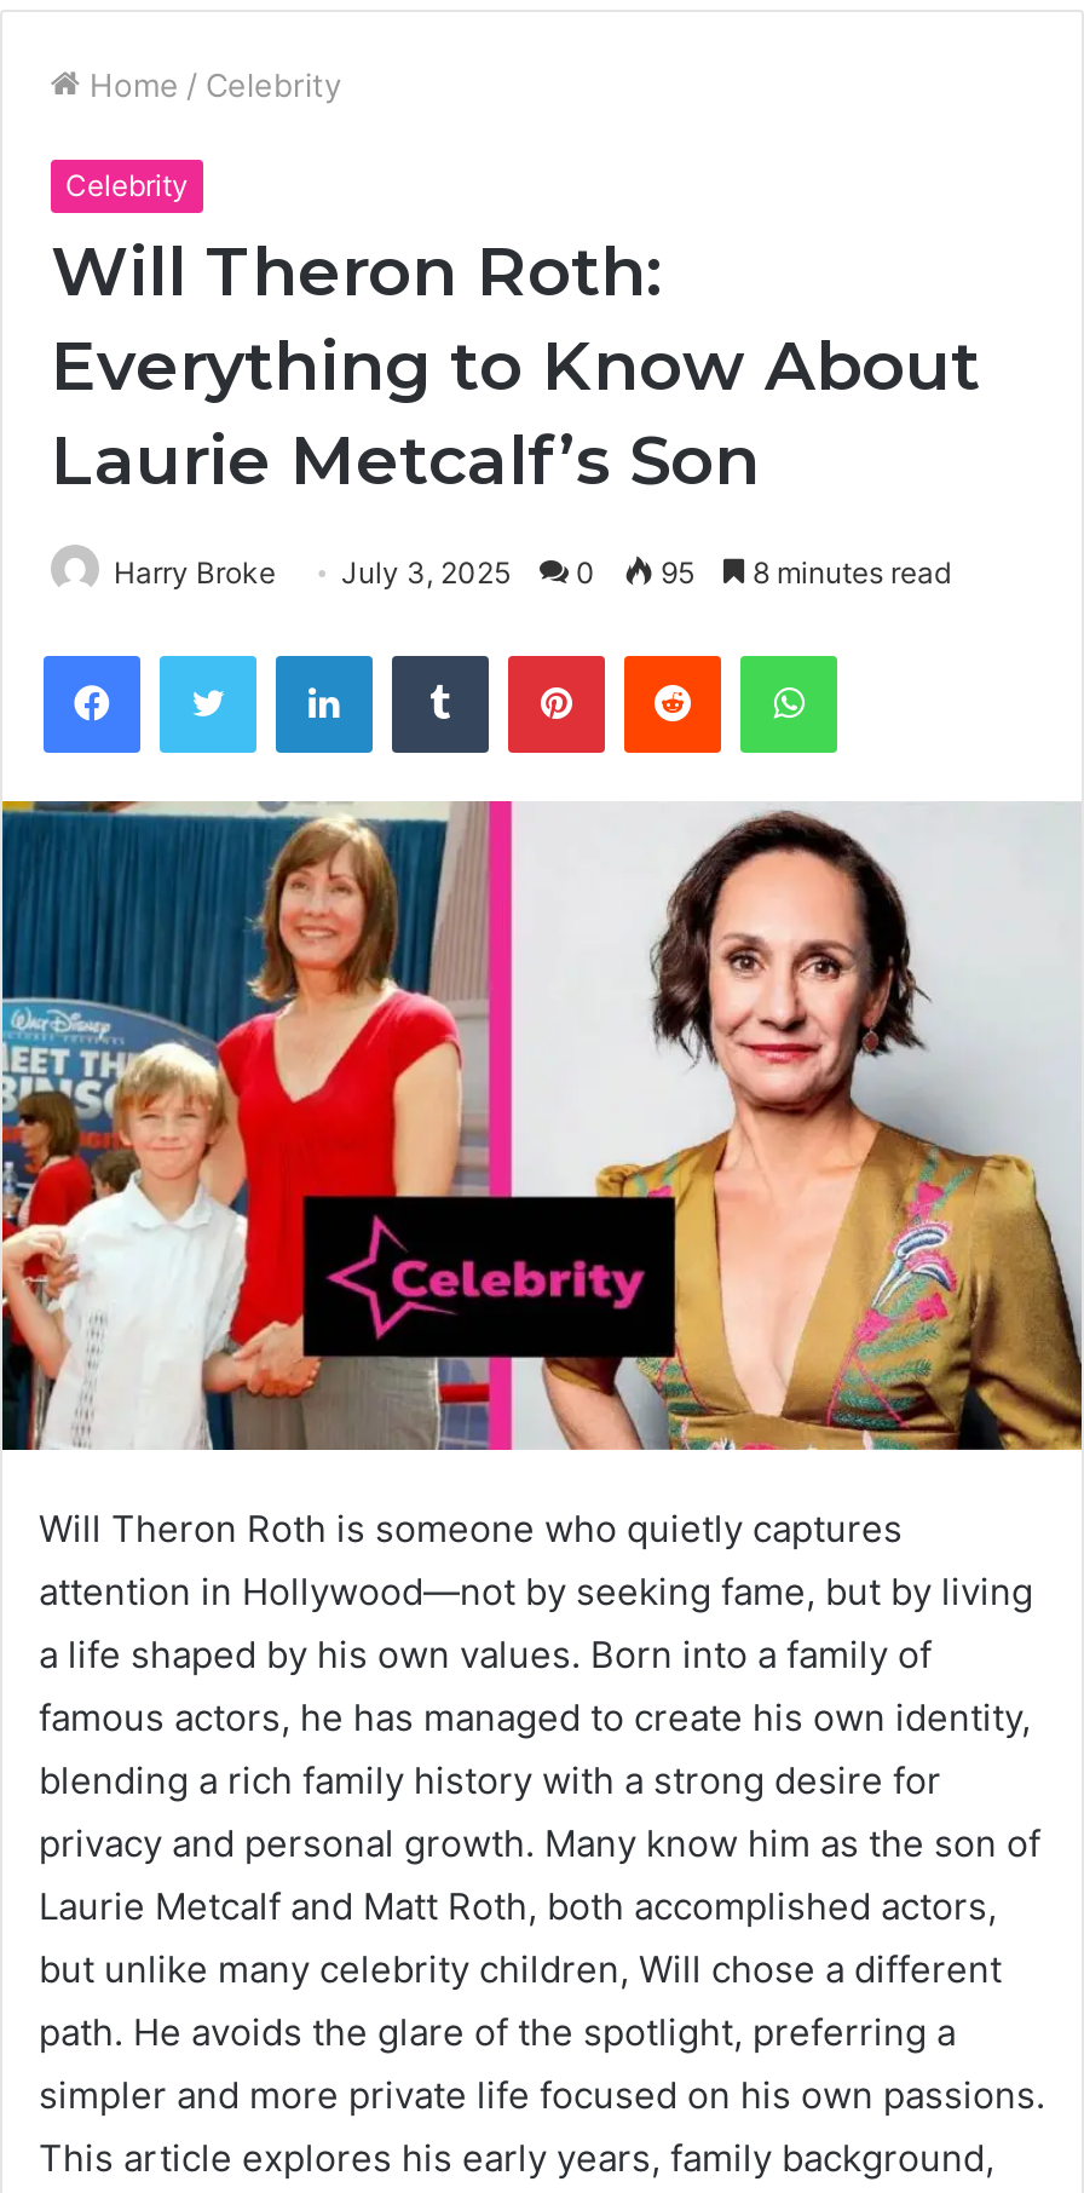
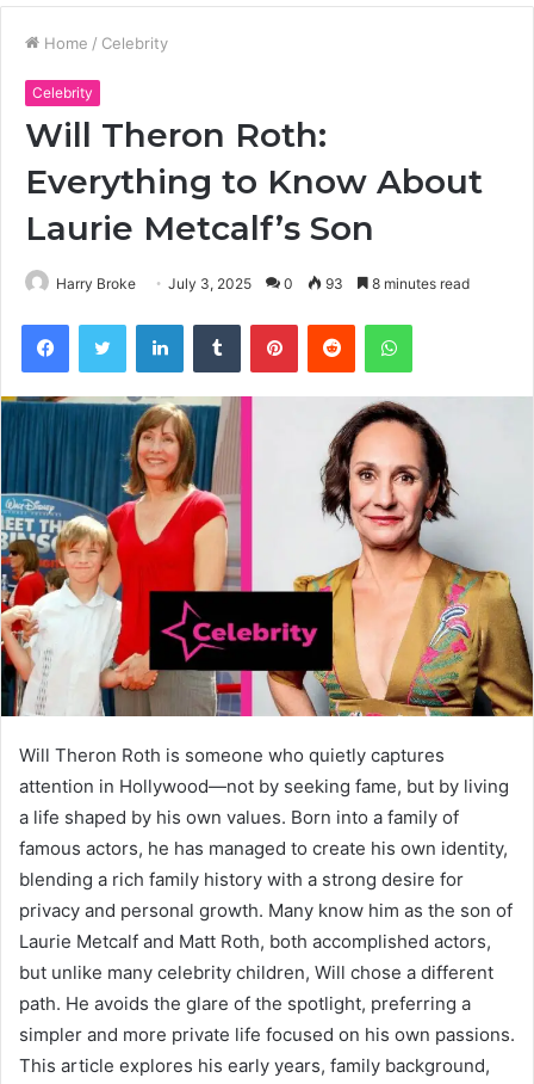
[114,554,951,590] Harry Broke July 3, 2025 0 95 8 minutes read -> [56,274,470,292] Harry Broke July 3, 2025 0 93 8 minutes read

